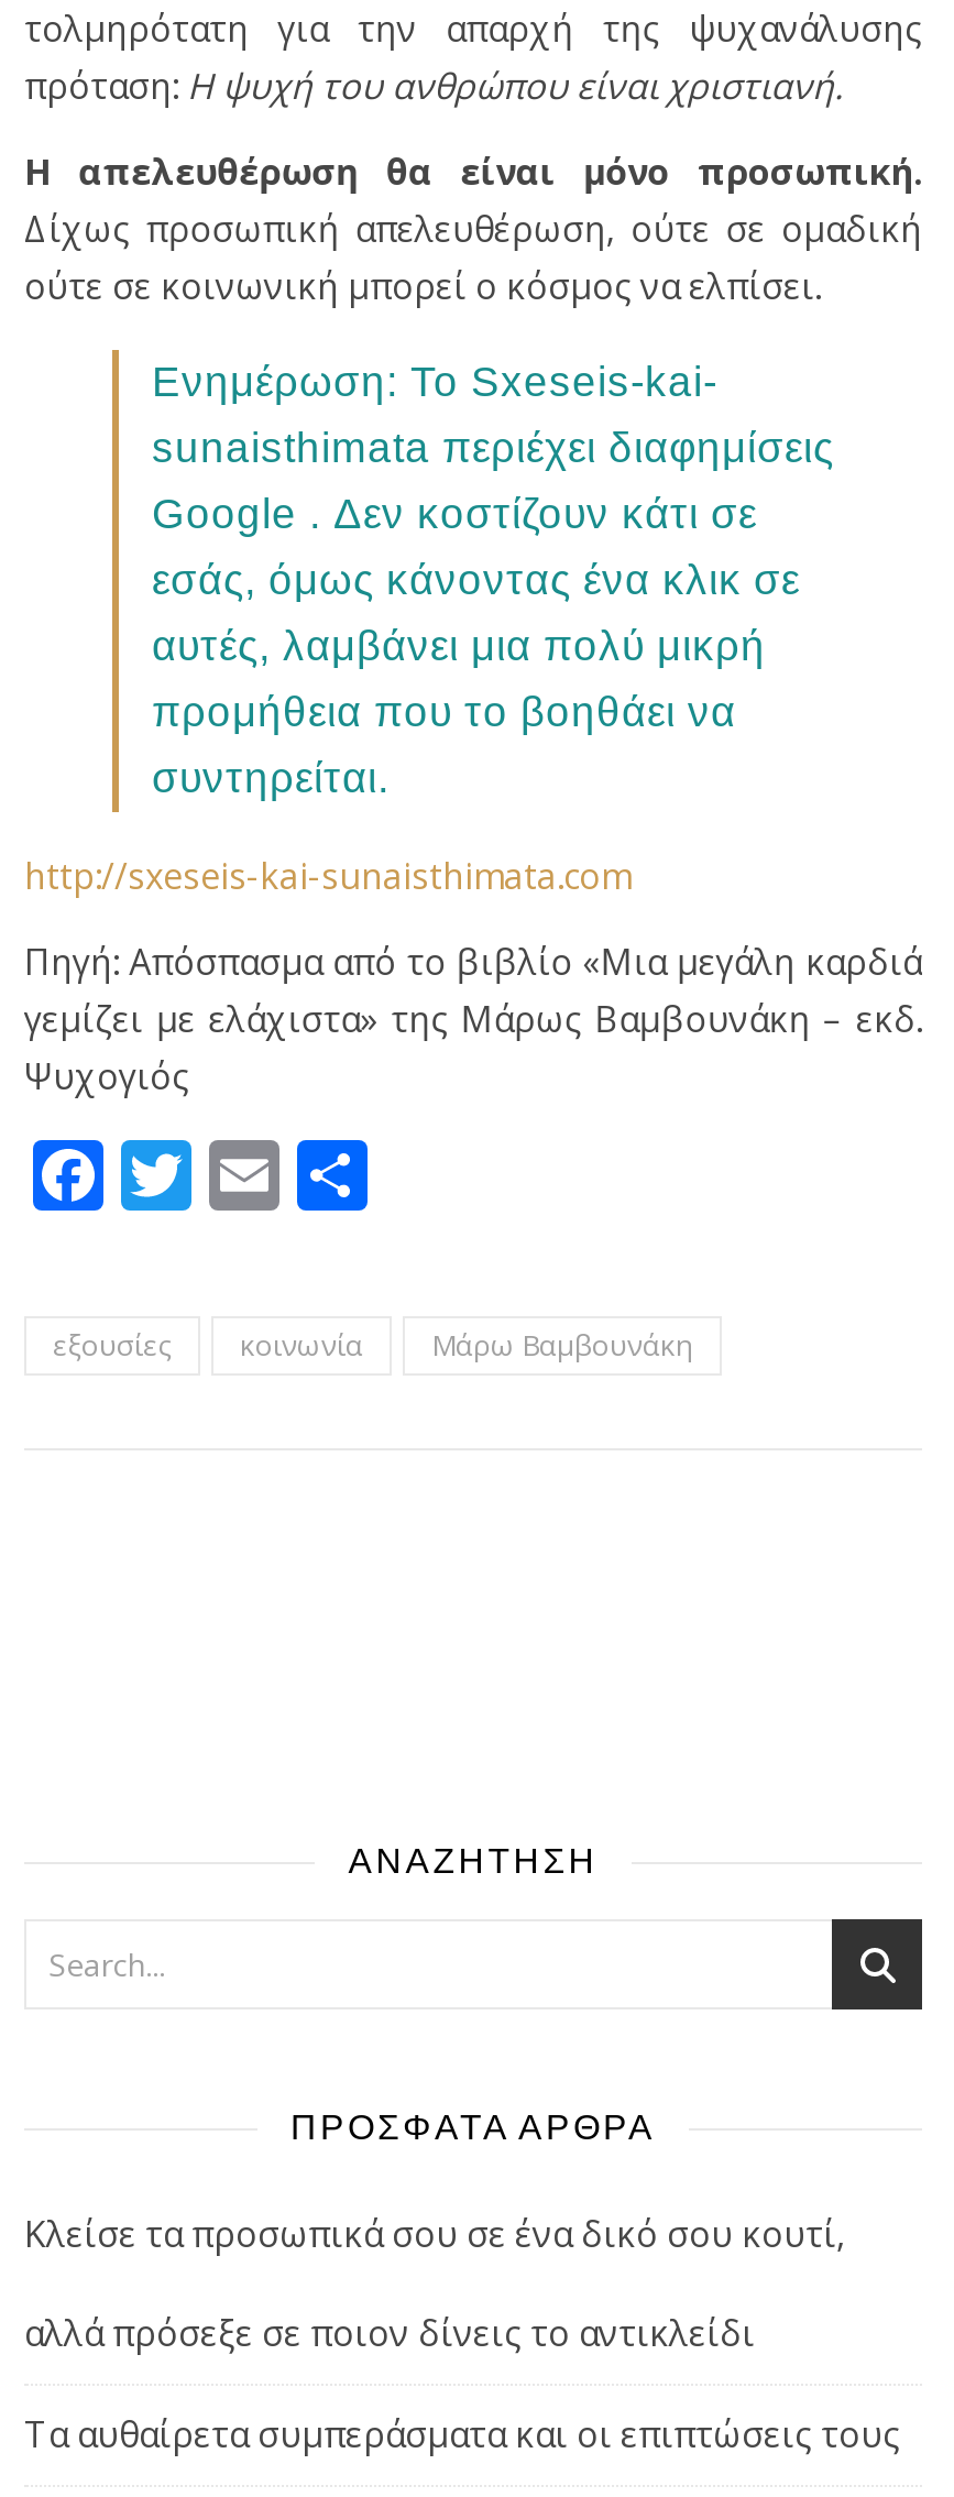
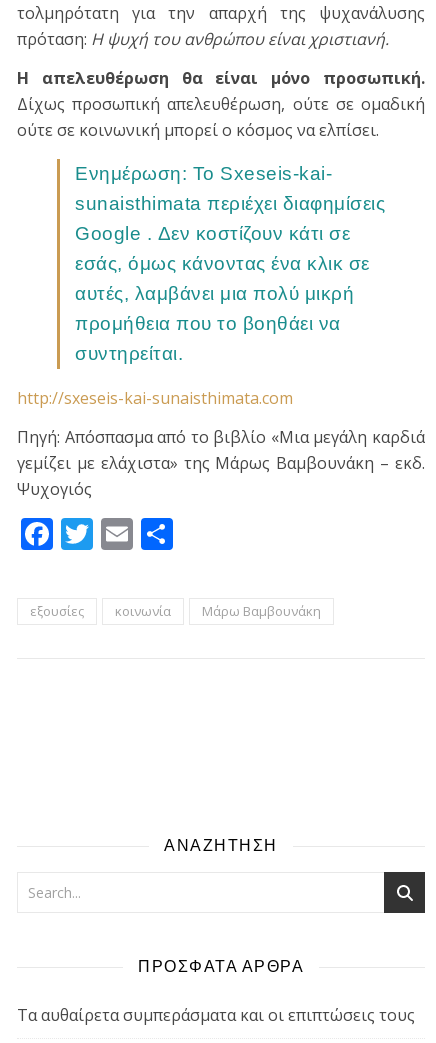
[24,2210,845,2357] Κλείσε τα προσωπικά σου σε ένα δικό σου κουτί, | αλλά πρόσεξε σε ποιον δίνεις το αντικλείδι -> none

